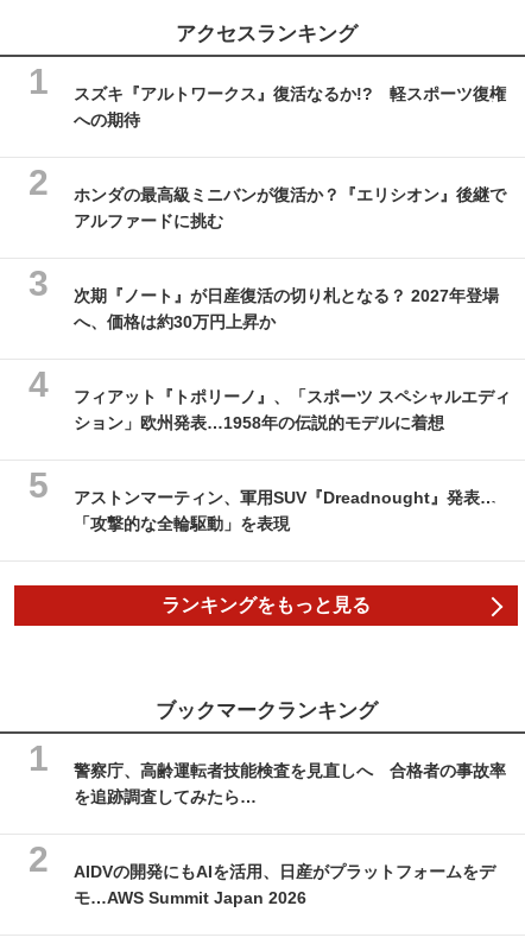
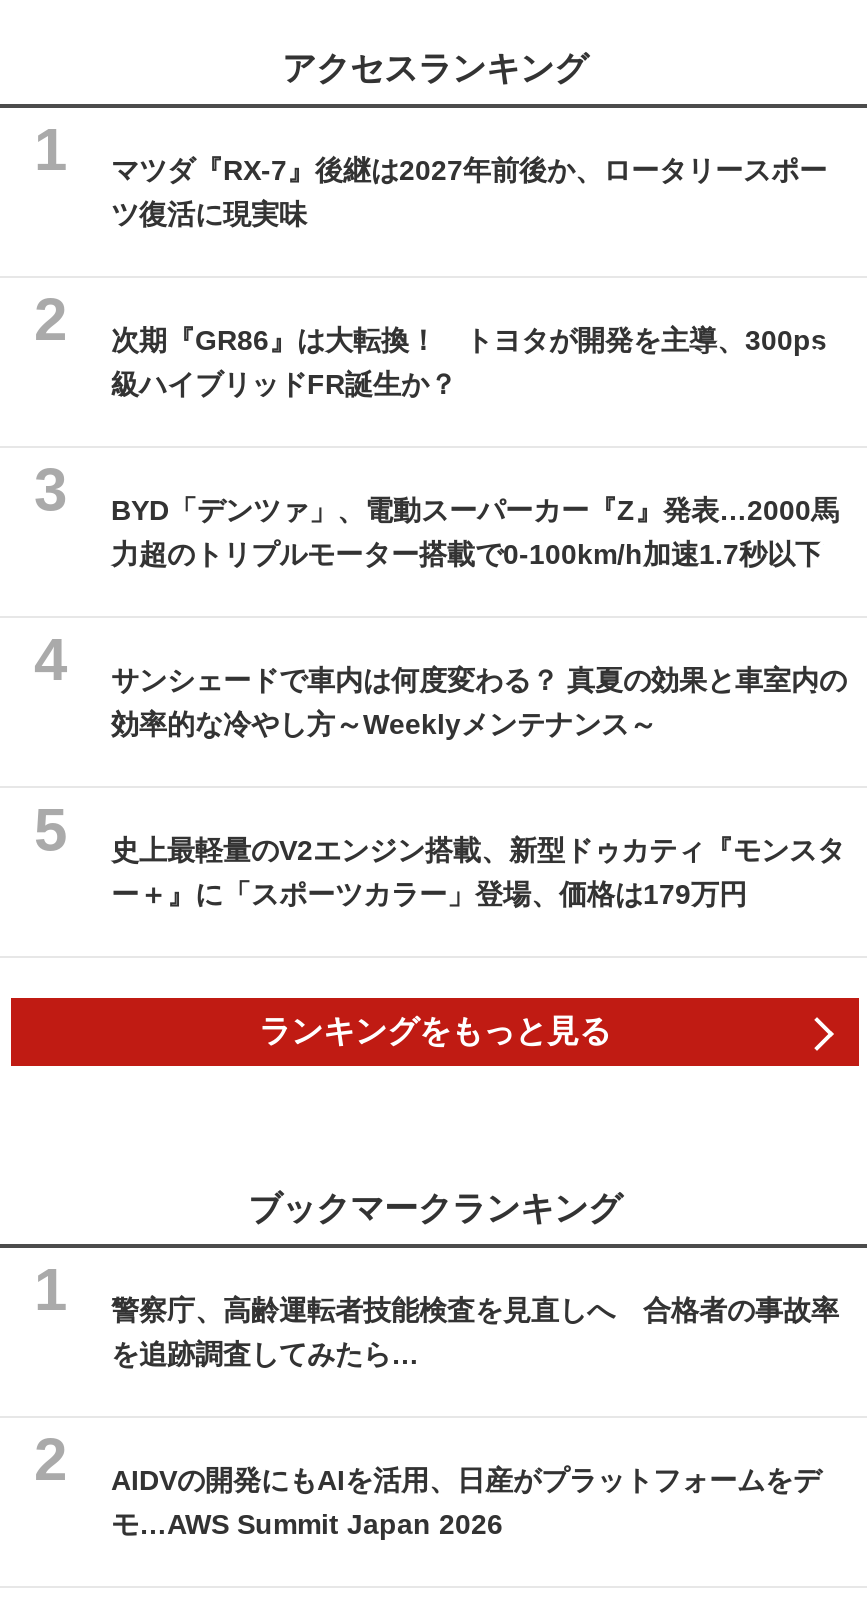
[74,85,506,130] スズキ『アルトワークス』復活なるか!? 軽スポーツ復権 | への期待 -> [111,154,827,230] マツダ『RX-7』後継は2027年前後か、ロータリースポー | ツ復活に現実味
[74,185,506,231] ホンダの最高級ミニバンが復活か？『エリシオン』後継で | アルファードに挑む -> [111,324,827,400] 次期『GR86』は大転換！ トヨタが開発を主導、300ps | 級ハイブリッドFR誕生か？
[74,286,499,332] 次期『ノート』が日産復活の切り札となる？ 2027年登場 | へ、価格は約30万円上昇か -> [111,494,839,570] BYD「デンツァ」、電動スーパーカー『Z』発表…2000馬 | 力超のトリプルモーター搭載で0-100km/h加速1.7秒以下
[74,387,511,432] フィアット『トポリーノ』、「スポーツ スペシャルエディ | ション」欧州発表…1958年の伝説的モデルに着想 -> [111,664,847,740] サンシェードで車内は何度変わる？ 真夏の効果と車室内の | 効率的な冷やし方～Weeklyメンテナンス～
[74,488,496,533] アストンマーティン、軍用SUV『Dreadnought』発表… | 「攻撃的な全輪駆動」を表現 -> [111,834,845,910] 史上最軽量のV2エンジン搭載、新型ドゥカティ『モンスタ | ー＋』に「スポーツカラー」登場、価格は179万円

